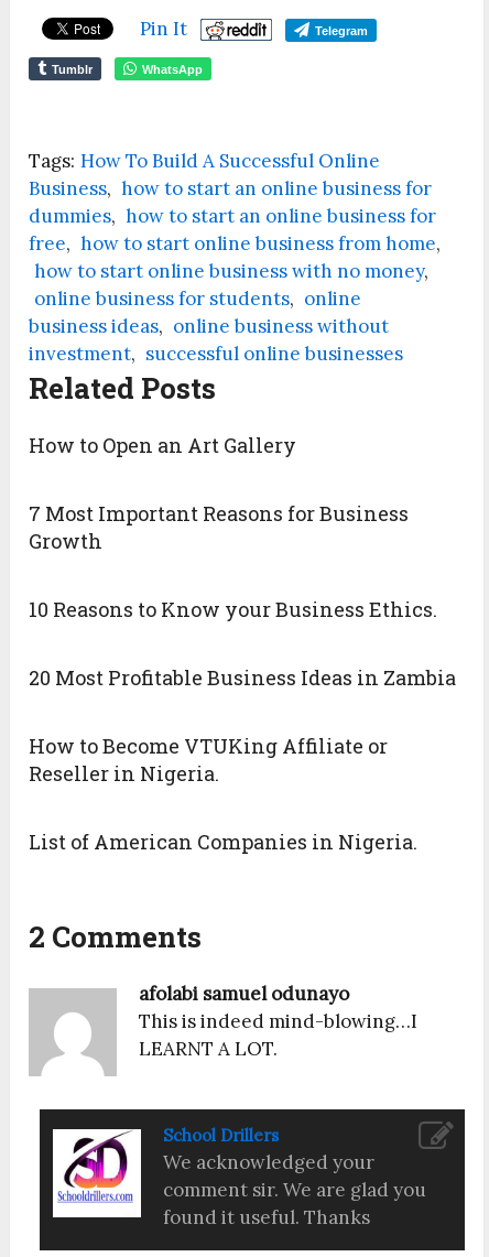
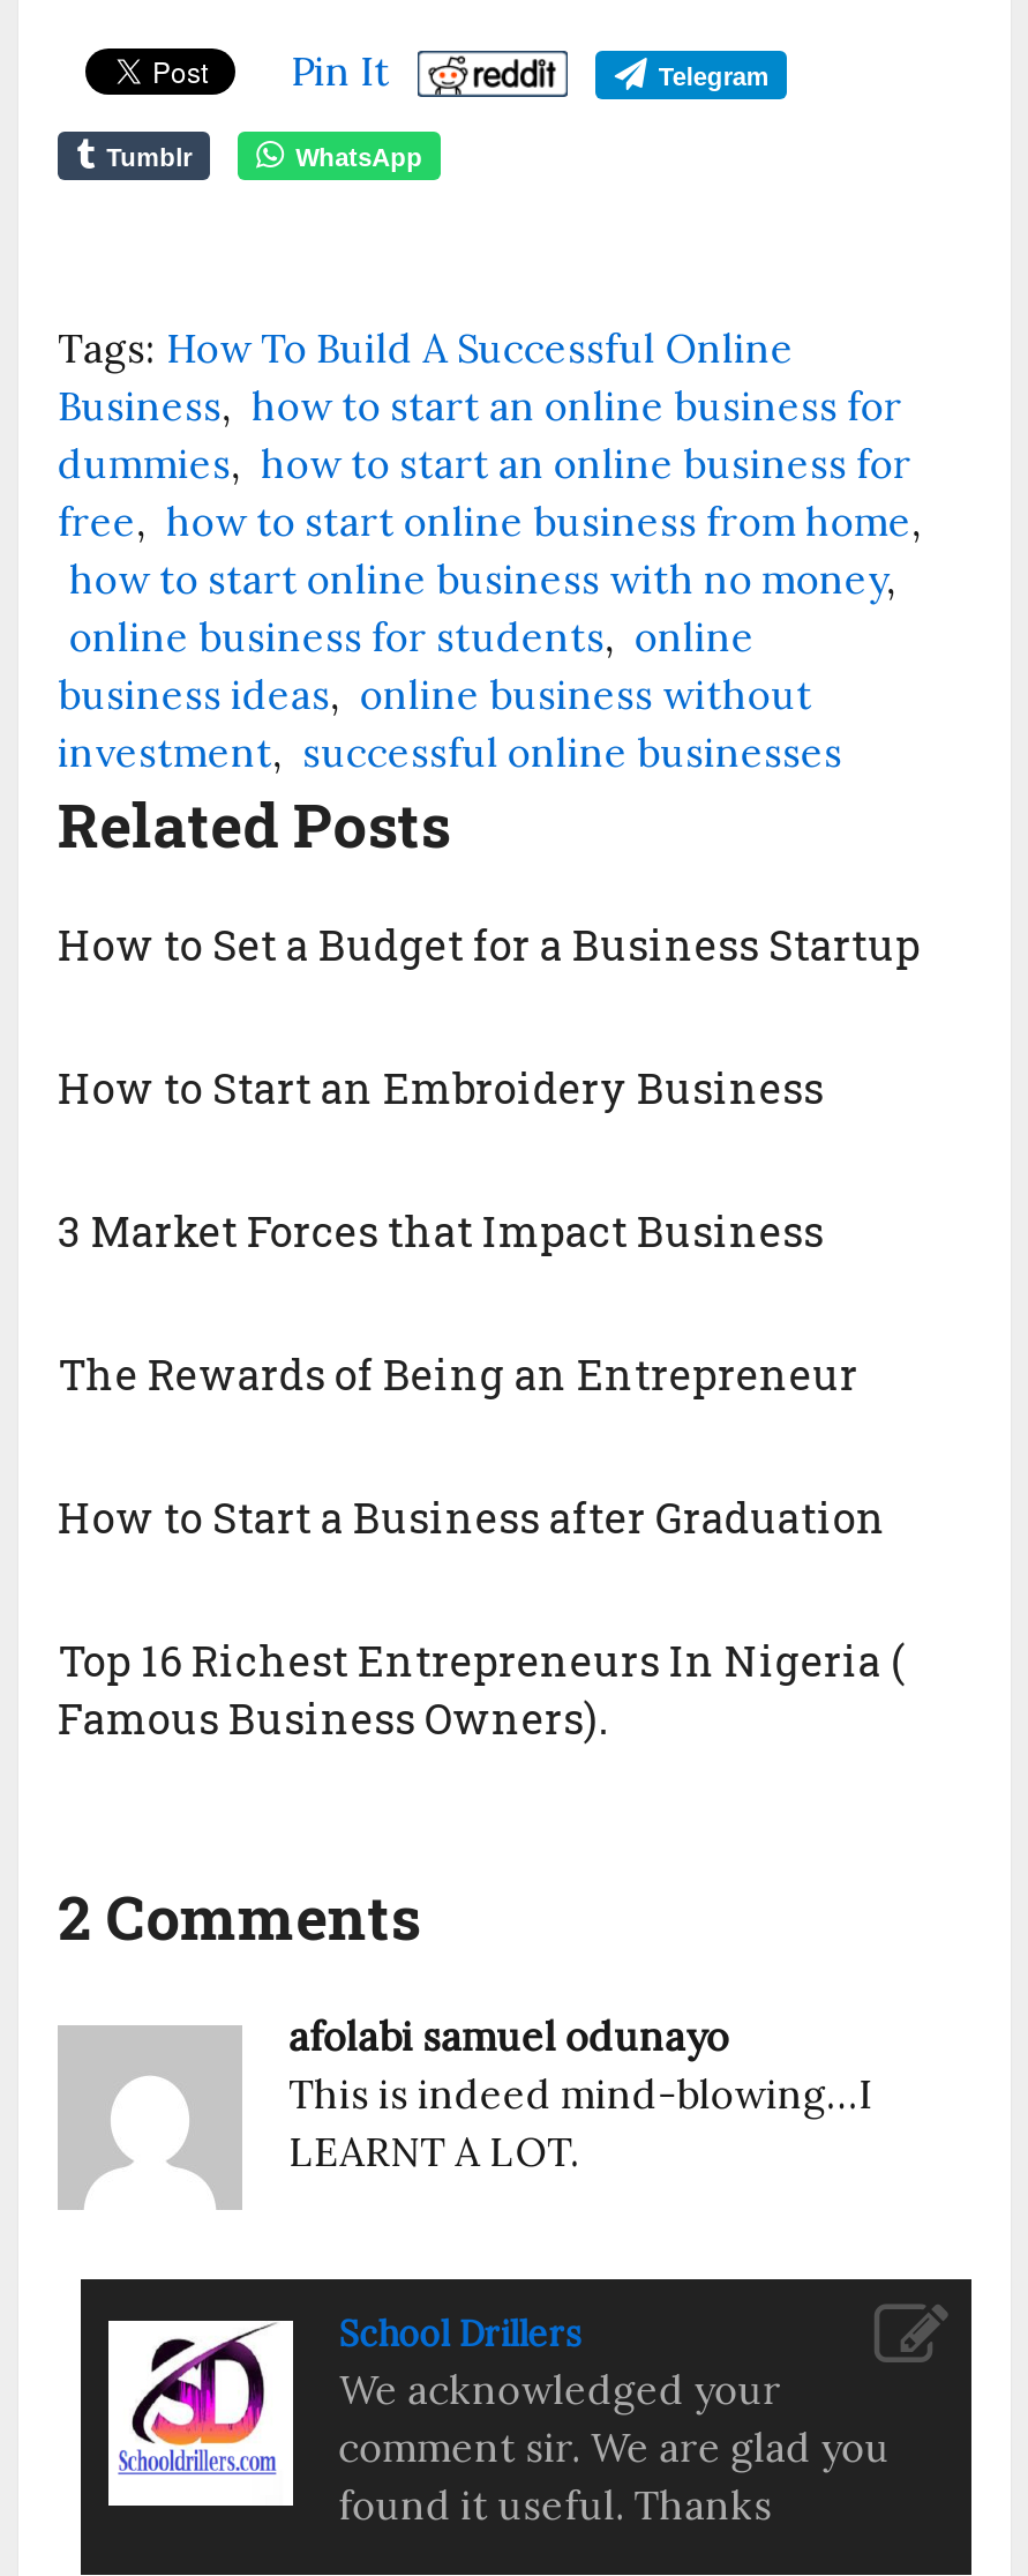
[29,432,296,458] How to Open an Art Gallery -> [58,916,921,972] How to Set a Budget for a Business Startup
[29,500,409,554] 7 Most Important Reasons for Business | Growth -> [58,1059,824,1115] How to Start an Embroidery Business
[29,596,437,622] 10 Reasons to Know your Business Ethics. -> [58,1202,824,1258] 3 Market Forces that Impact Business
[29,664,456,690] 20 Most Profitable Business Ideas in Zambia -> [58,1346,859,1401] The Rewards of Being an Entrepreneur
[29,732,388,786] How to Become VTUKing Affiliate or | Reseller in Nigeria. -> [58,1489,886,1544] How to Start a Business after Graduation
[29,828,418,855] List of American Companies in Nigeria. -> [58,1632,905,1745] Top 16 Richest Entrepreneurs In Nigeria ( | Famous Business Owners).

